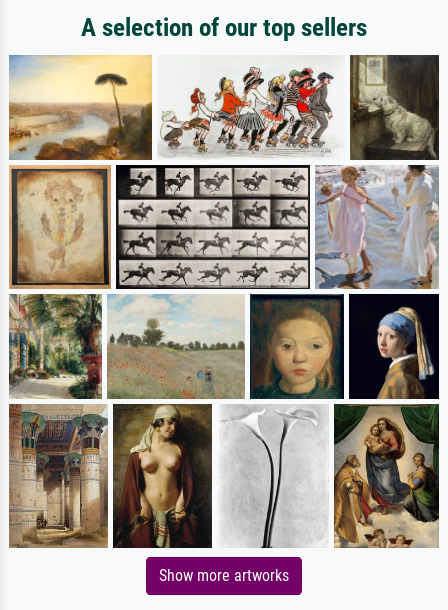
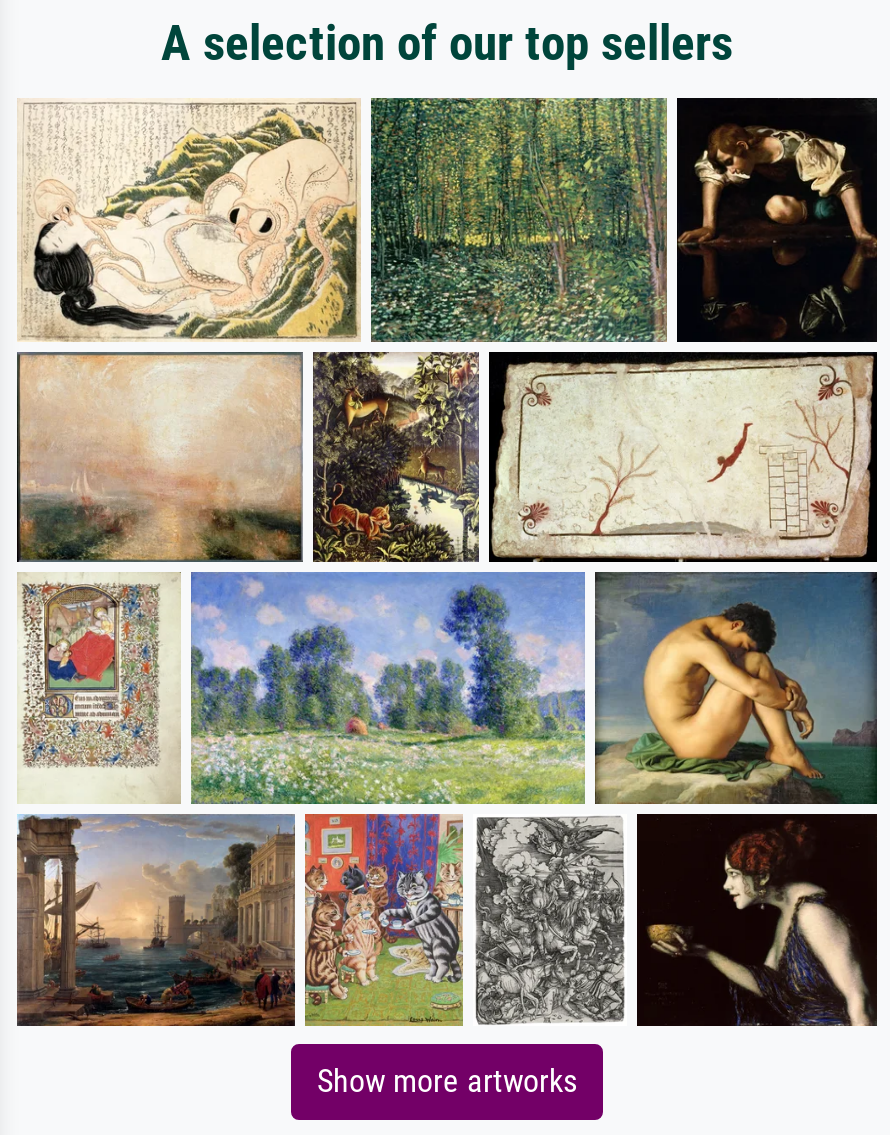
[8,54,439,549] [image] -> [15,95,877,1029] [image]

